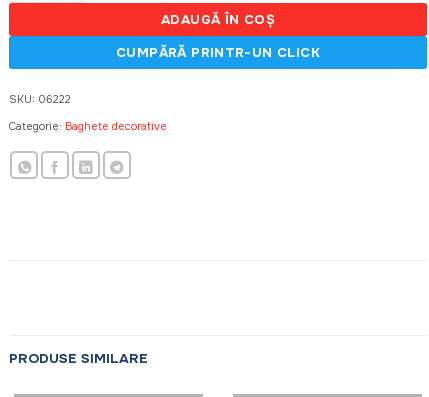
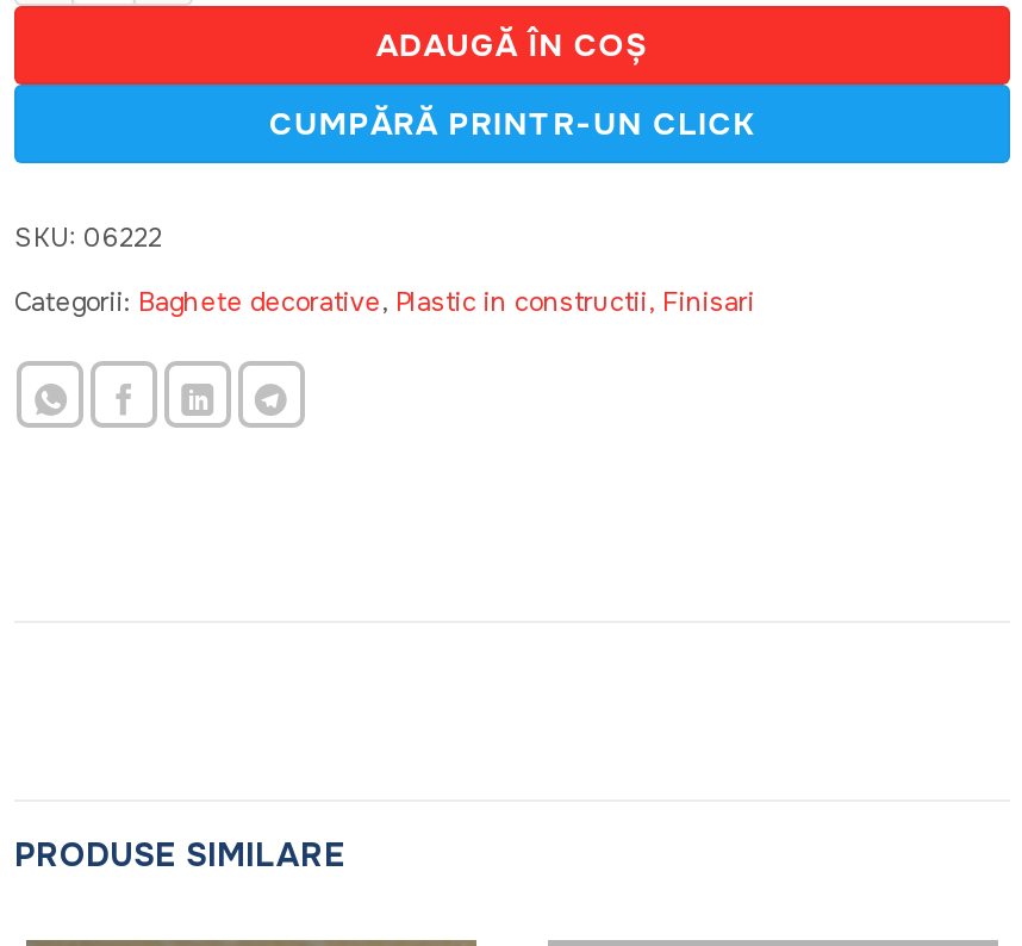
[9,119,167,133] Categorie: Baghete decorative -> [14,284,755,318] Categorii: Baghete decorative, Plastic in constructii, Finisari

